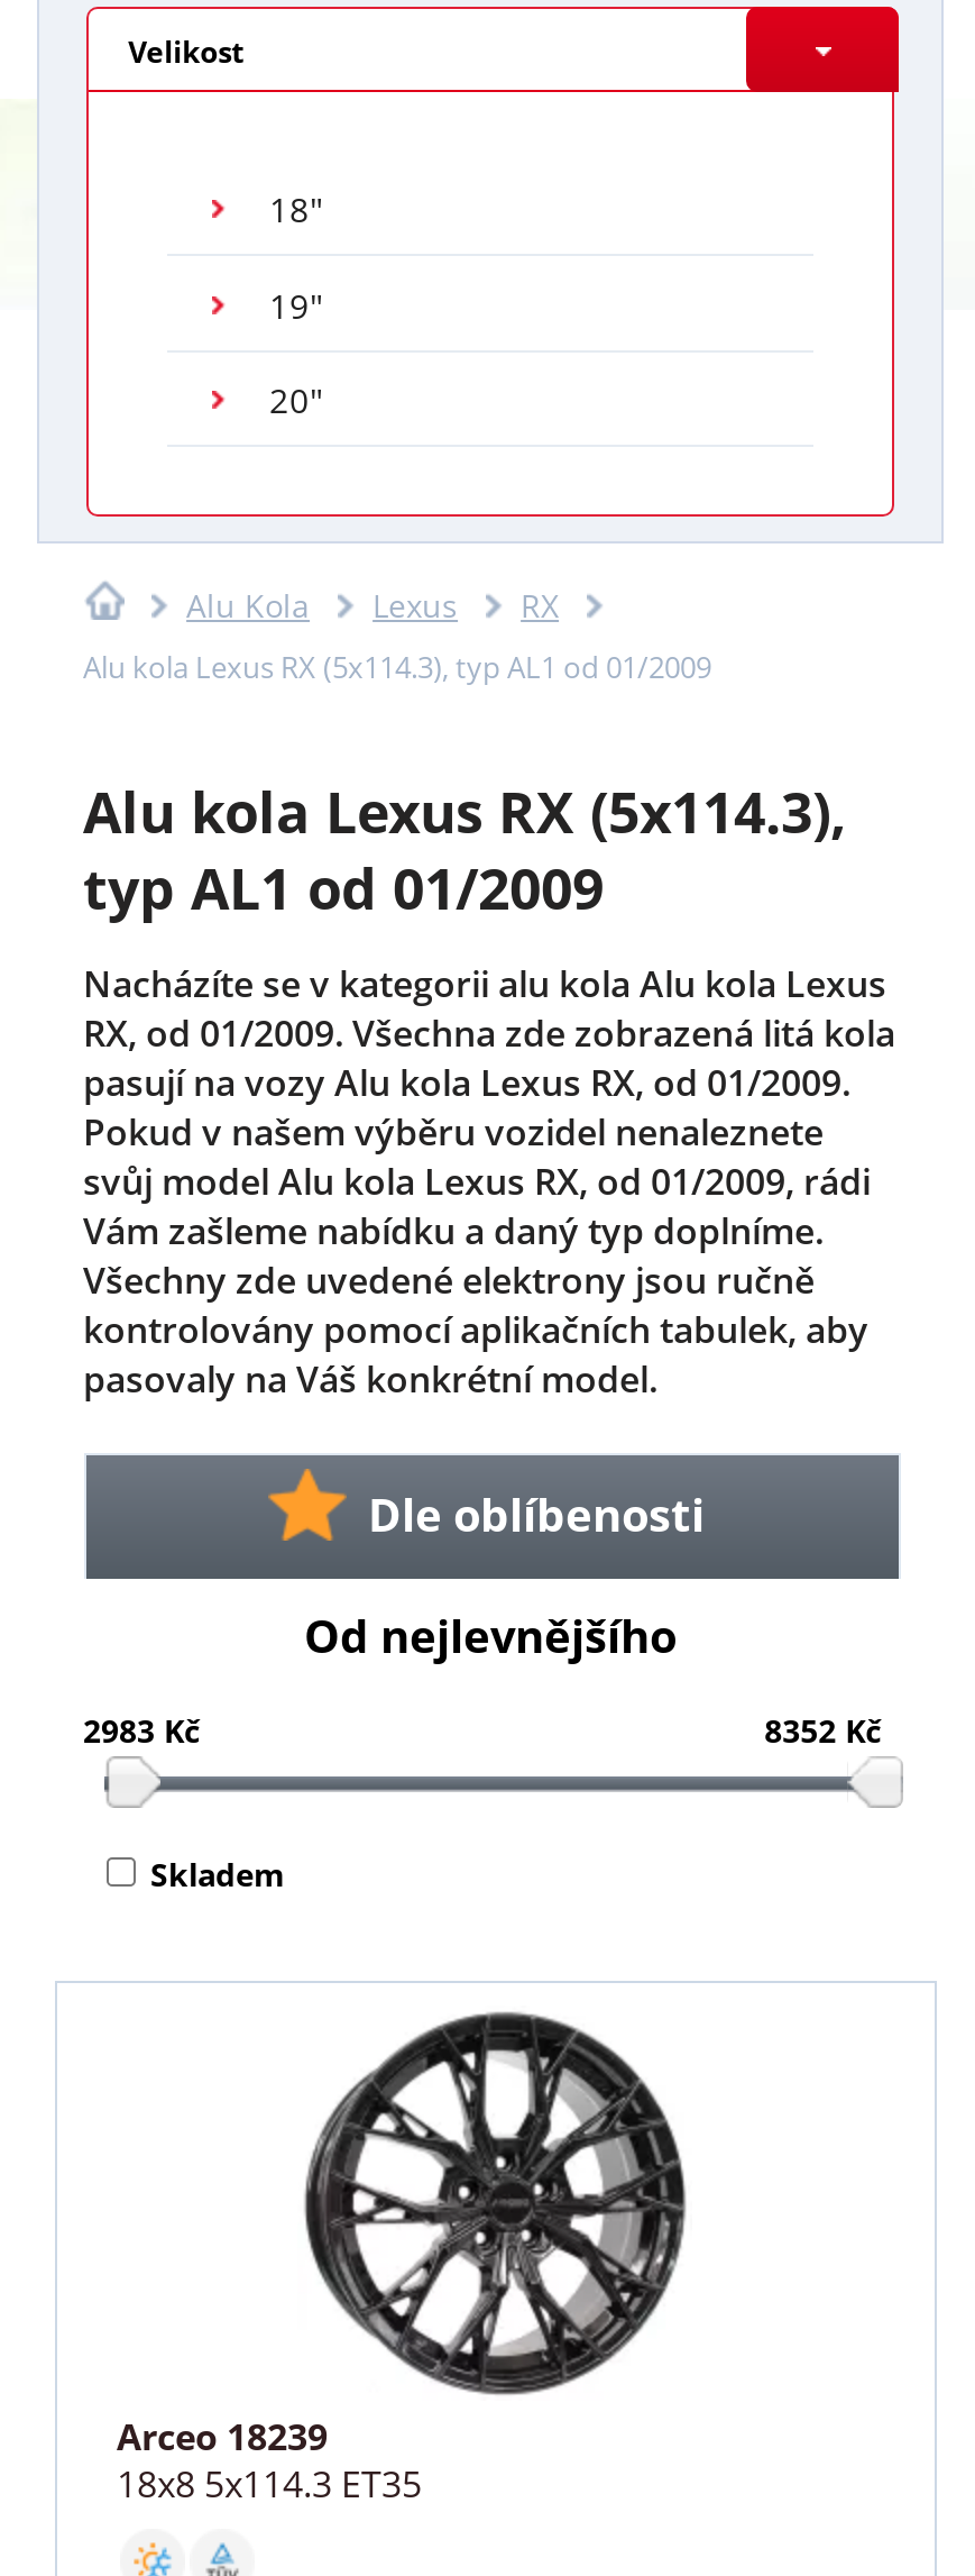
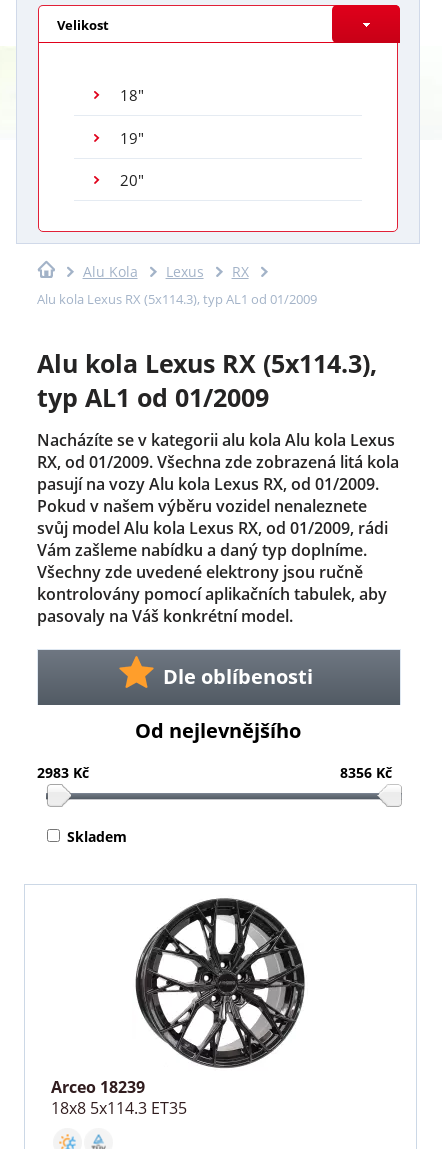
[765,1708,881,1751] 8352 Kč -> [340,763,392,782] 8356 Kč

